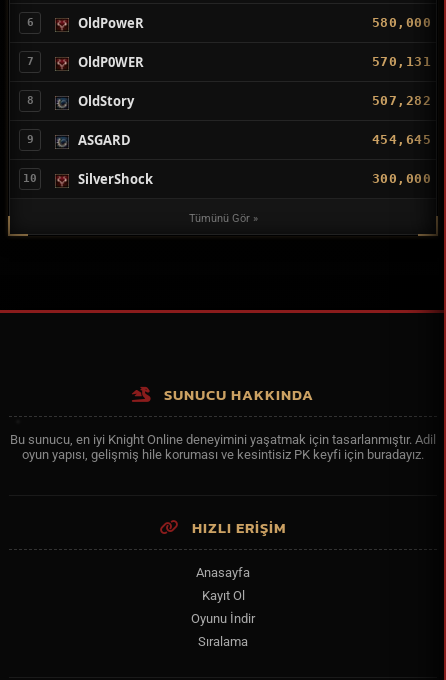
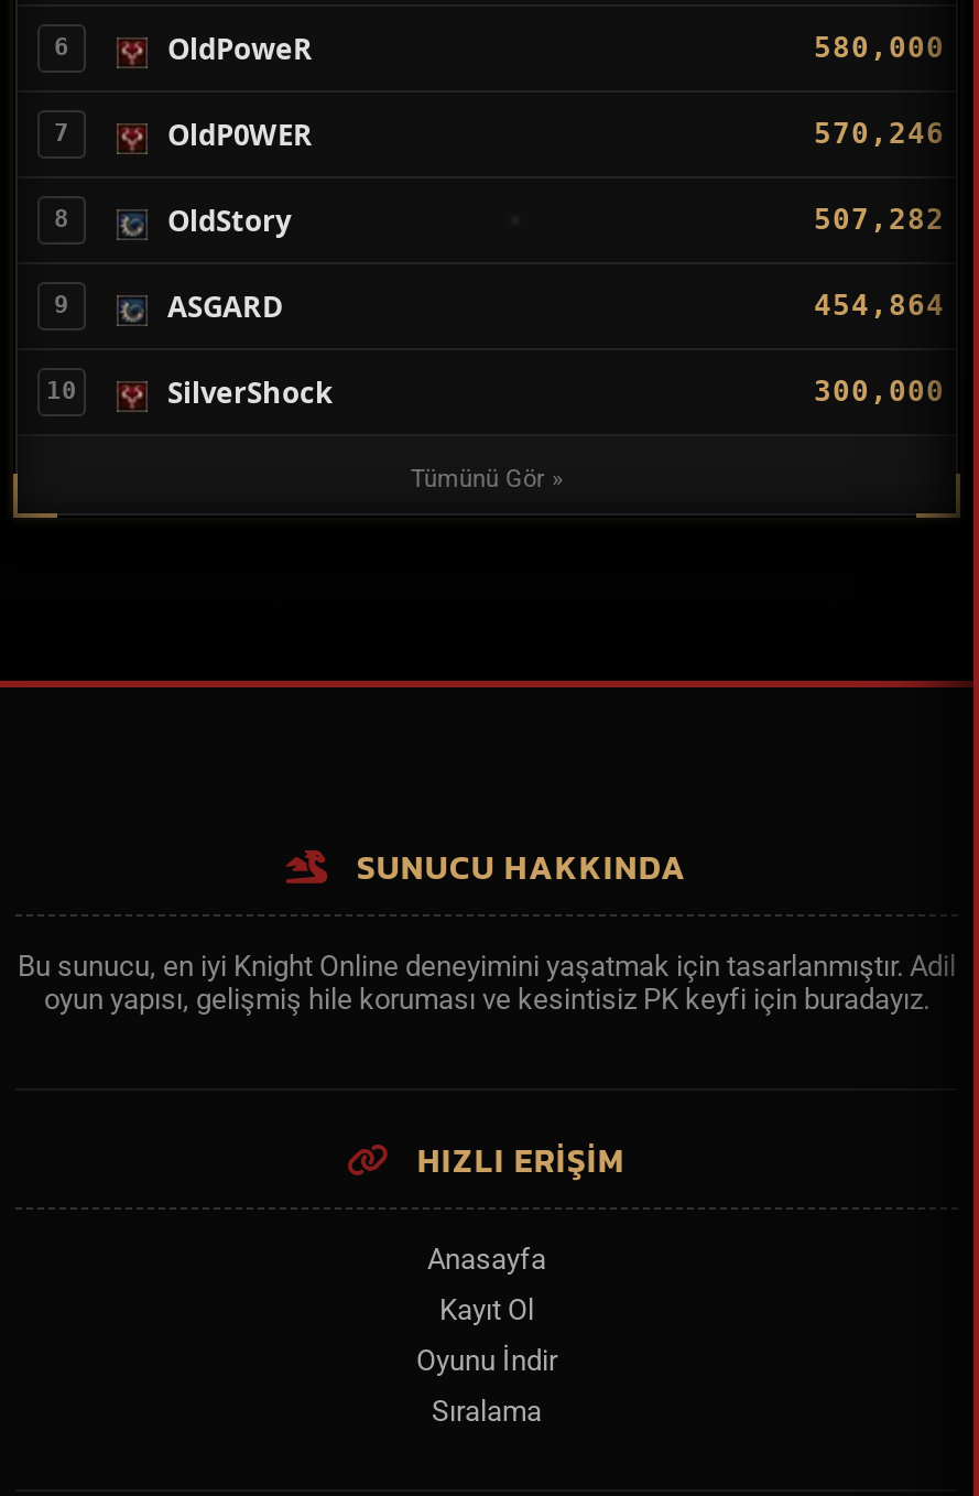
[371,54,431,69] 570,131 -> [814,117,945,150] 570,246
[371,132,431,147] 454,645 -> [814,289,945,322] 454,864

